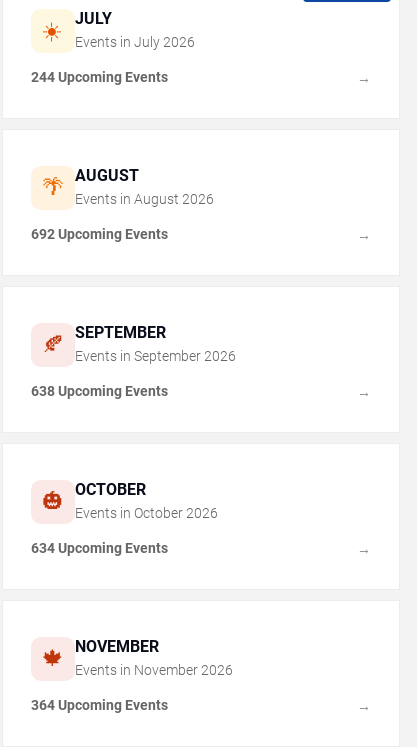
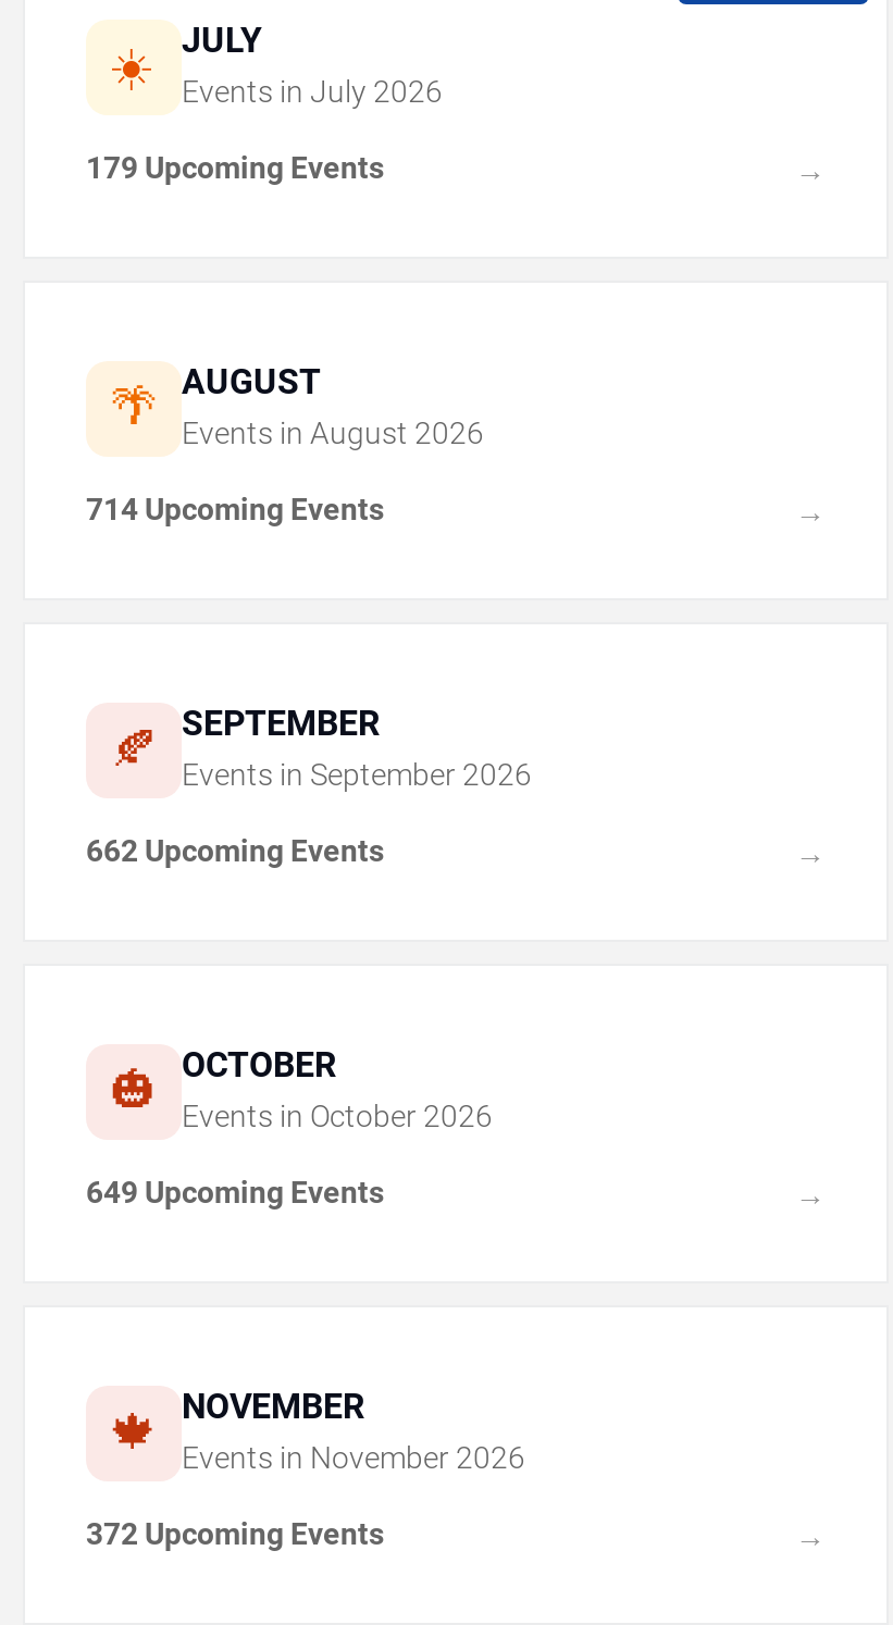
[31,69,168,85] 244 Upcoming Events -> [86,151,384,186] 179 Upcoming Events
[31,226,168,242] 692 Upcoming Events -> [86,493,384,528] 714 Upcoming Events
[31,383,168,399] 638 Upcoming Events -> [86,834,384,869] 662 Upcoming Events
[31,540,168,556] 634 Upcoming Events -> [86,1176,384,1211] 649 Upcoming Events
[31,697,168,713] 364 Upcoming Events -> [86,1517,384,1552] 372 Upcoming Events

